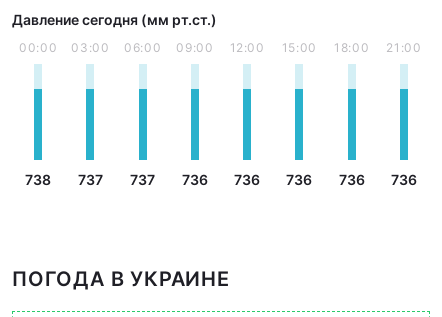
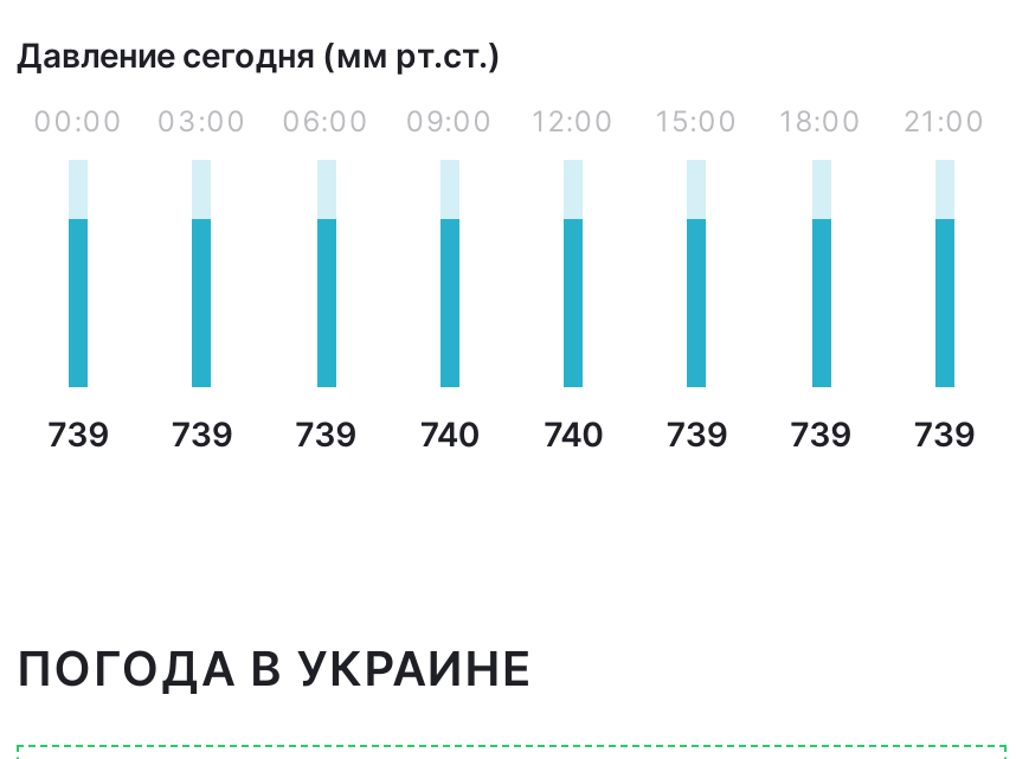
[25,171,51,188] 738 -> [48,413,109,454] 739
[78,171,103,188] 737 -> [171,413,233,454] 739
[130,171,155,188] 737 -> [295,413,357,454] 739
[182,171,208,188] 736 -> [420,413,479,454] 740
[234,171,260,188] 736 -> [544,413,603,454] 740
[286,171,312,188] 736 -> [666,413,728,454] 739
[339,171,365,188] 736 -> [790,413,852,454] 739
[391,171,417,188] 736 -> [914,413,976,454] 739

